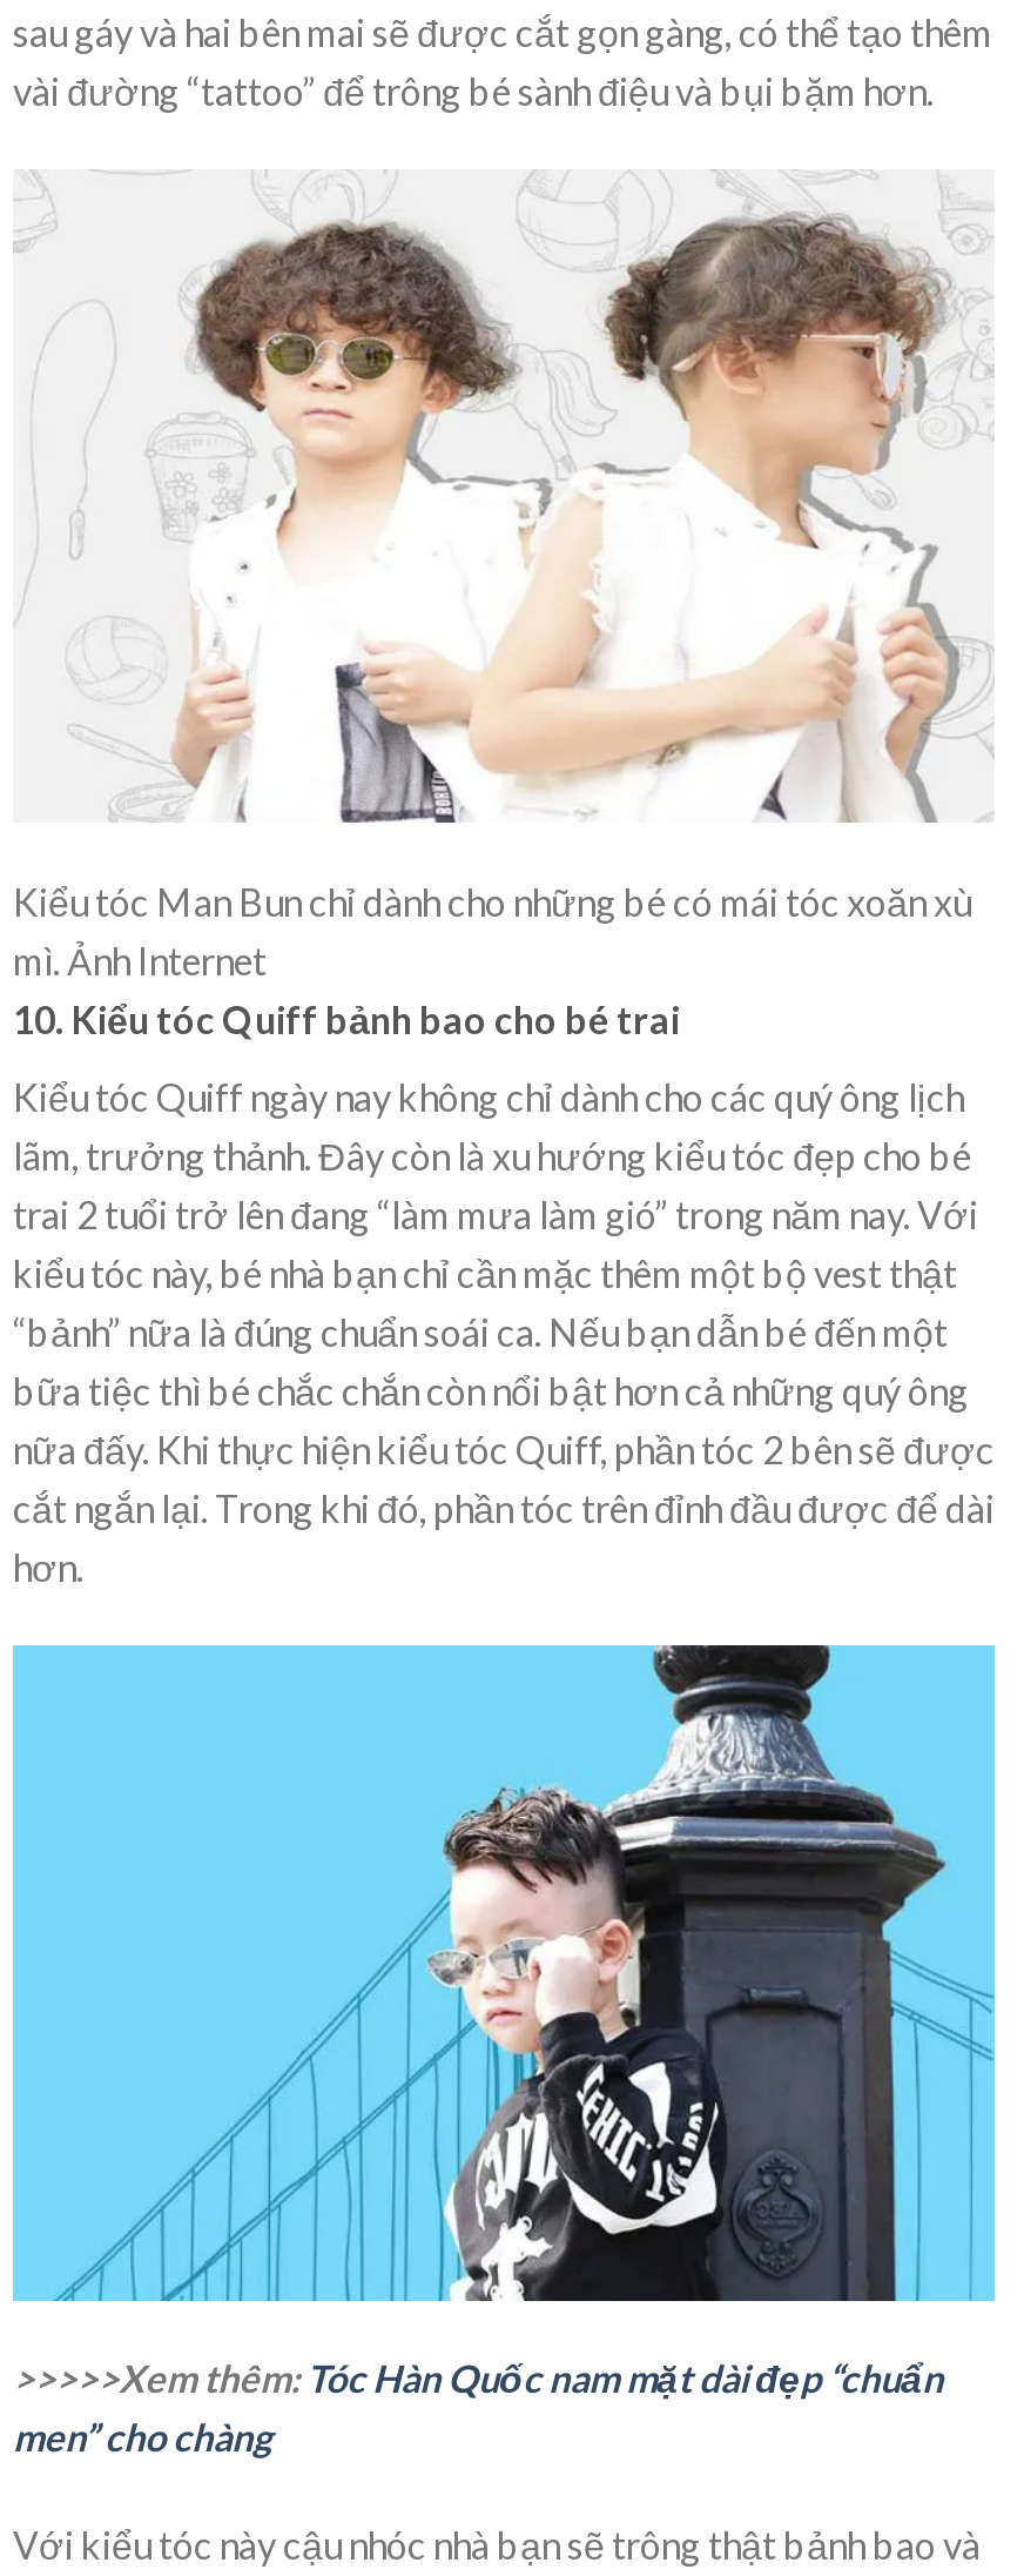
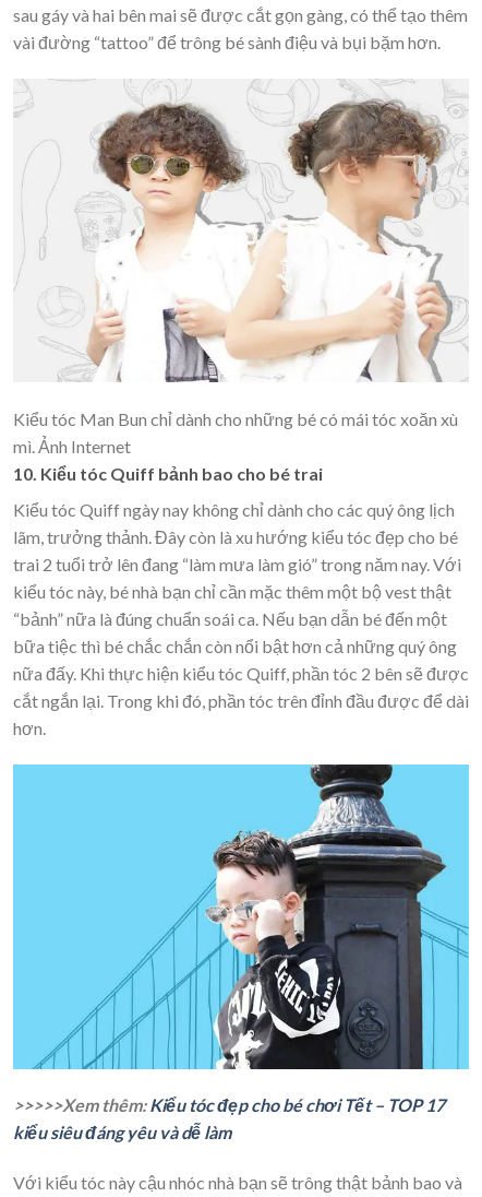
[13,2356,943,2459] >>>>>Xem thêm: Tóc Hàn Quốc nam mặt dài đẹp “chuẩn | men” cho chàng -> [13,1095,445,1143] >>>>>Xem thêm: Kiểu tóc đẹp cho bé chơi Tết – TOP 17 | kiểu siêu đáng yêu và dễ làm

